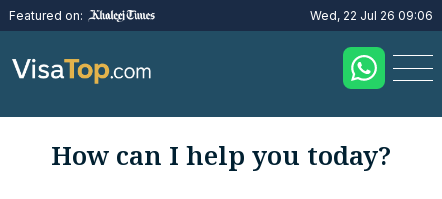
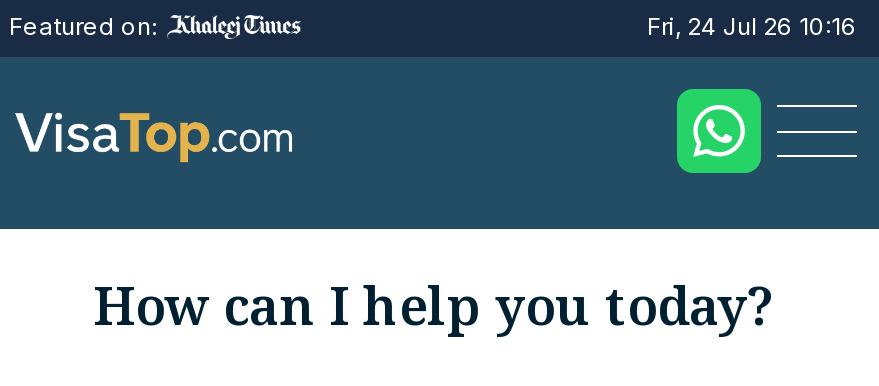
[310,8,433,23] Wed, 22 Jul 26 09:06 -> [647,11,857,41] Fri, 24 Jul 26 10:16

